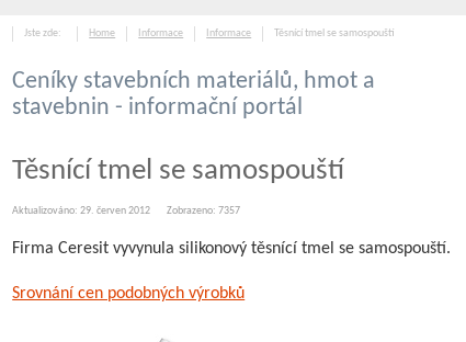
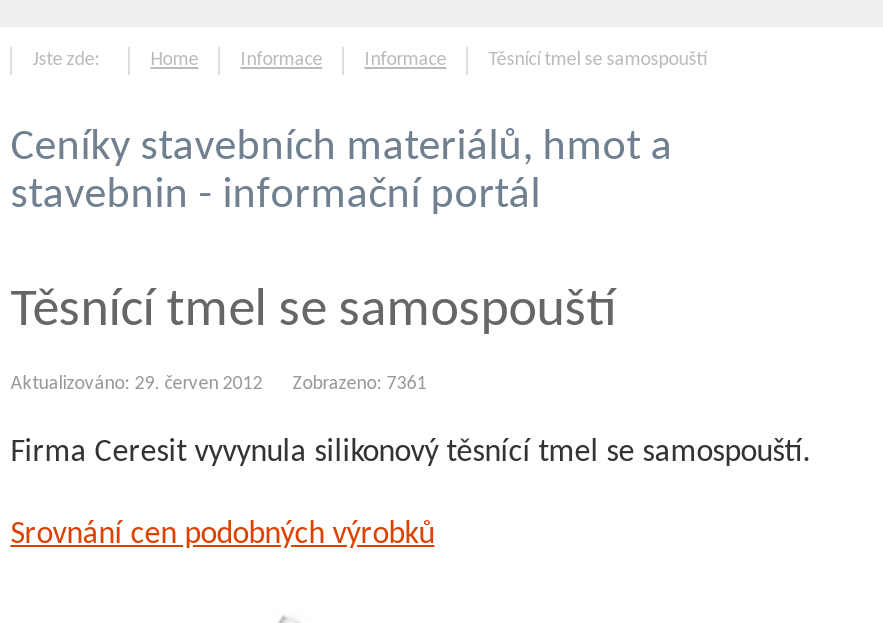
[12,205,240,217] Aktualizováno: 29. červen 2012 Zobrazeno: 7357 -> [10,373,426,395] Aktualizováno: 29. červen 2012 Zobrazeno: 7361

